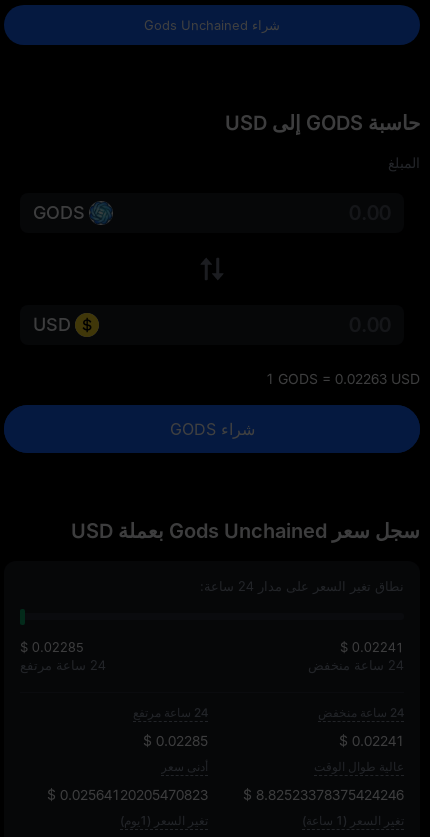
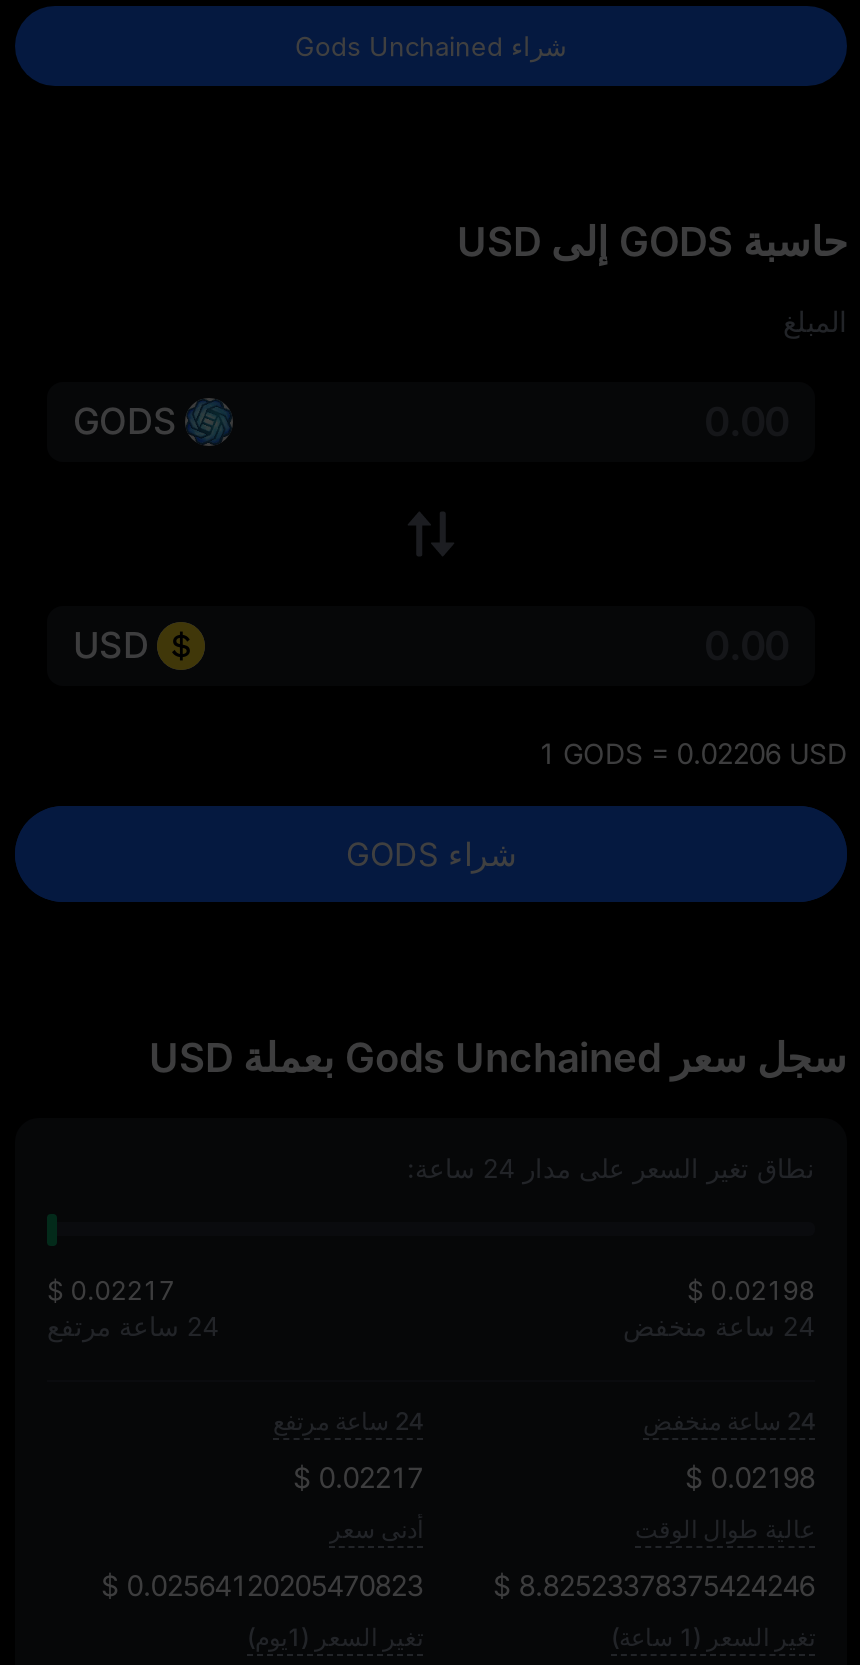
[266,370,420,387] 1 GODS = 0.02263 USD -> [539,736,847,770] 1 GODS = 0.02206 USD
[20,639,84,655] $ 0.02285 -> [47,1274,175,1306] $ 0.02217
[340,639,404,655] $ 0.02241 -> [687,1274,815,1306] $ 0.02198
[143,732,208,749] $ 0.02285 -> [293,1460,423,1494] $ 0.02217
[339,732,404,749] $ 0.02241 -> [685,1460,815,1494] $ 0.02198

